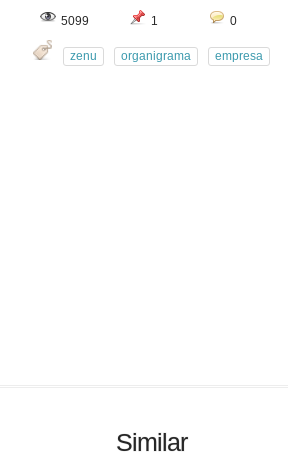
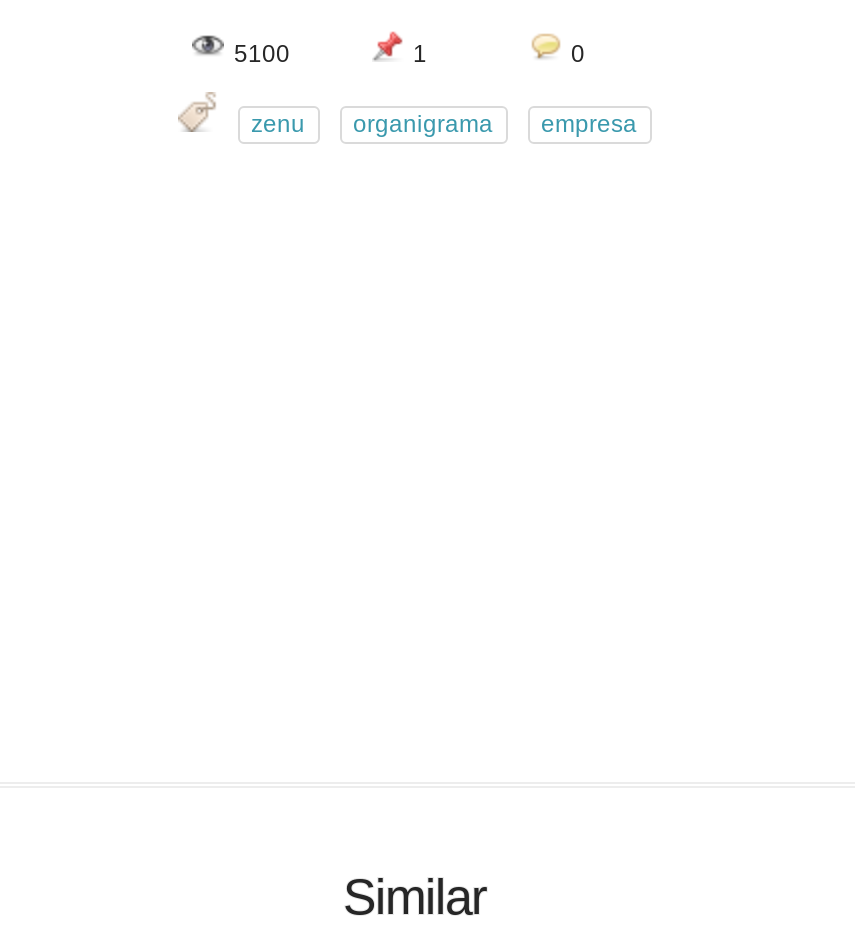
[61,14,89,28] 5099 -> [234,40,290,68] 5100

